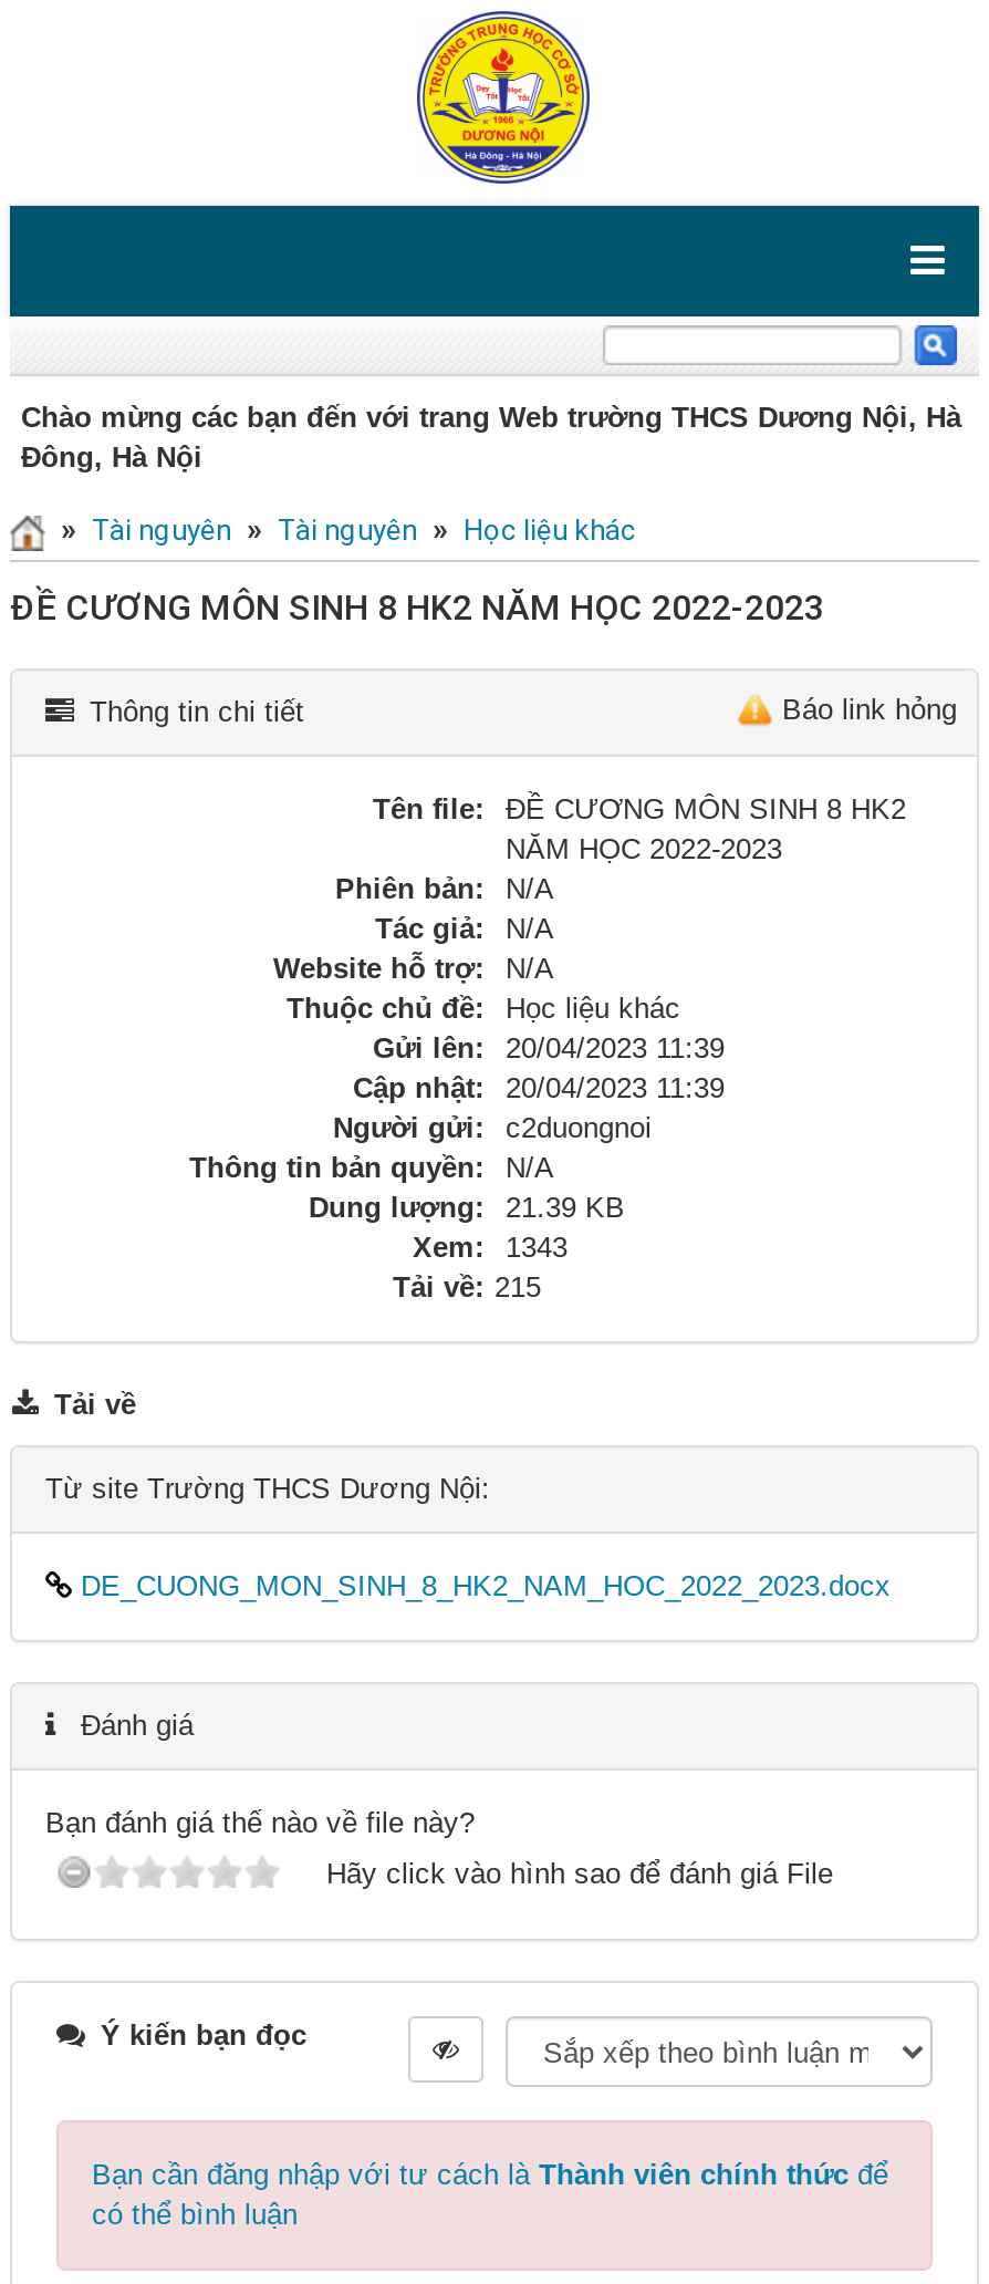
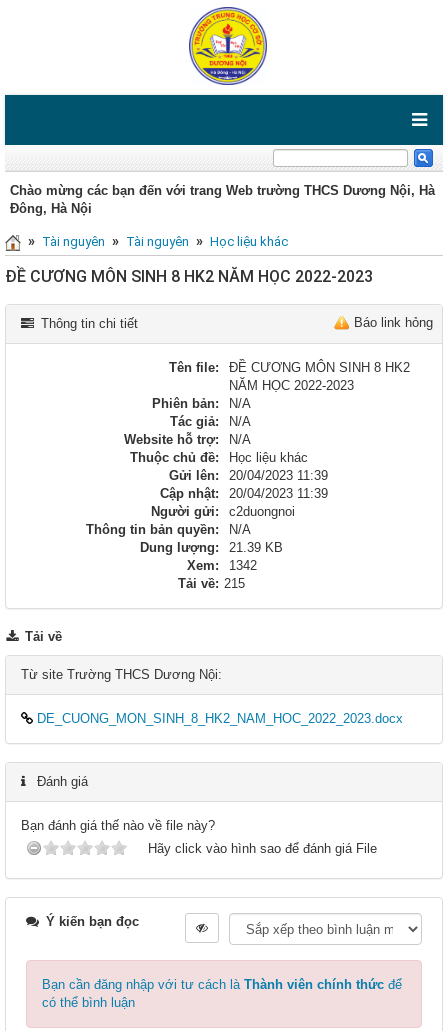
[413,1231,568,1264] Xem: 1343 -> [187,558,257,573] Xem: 1342

